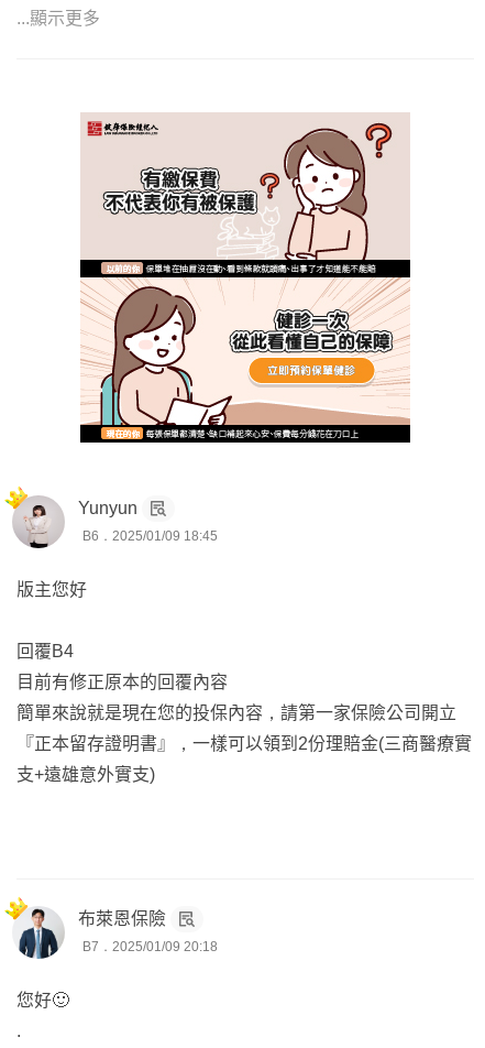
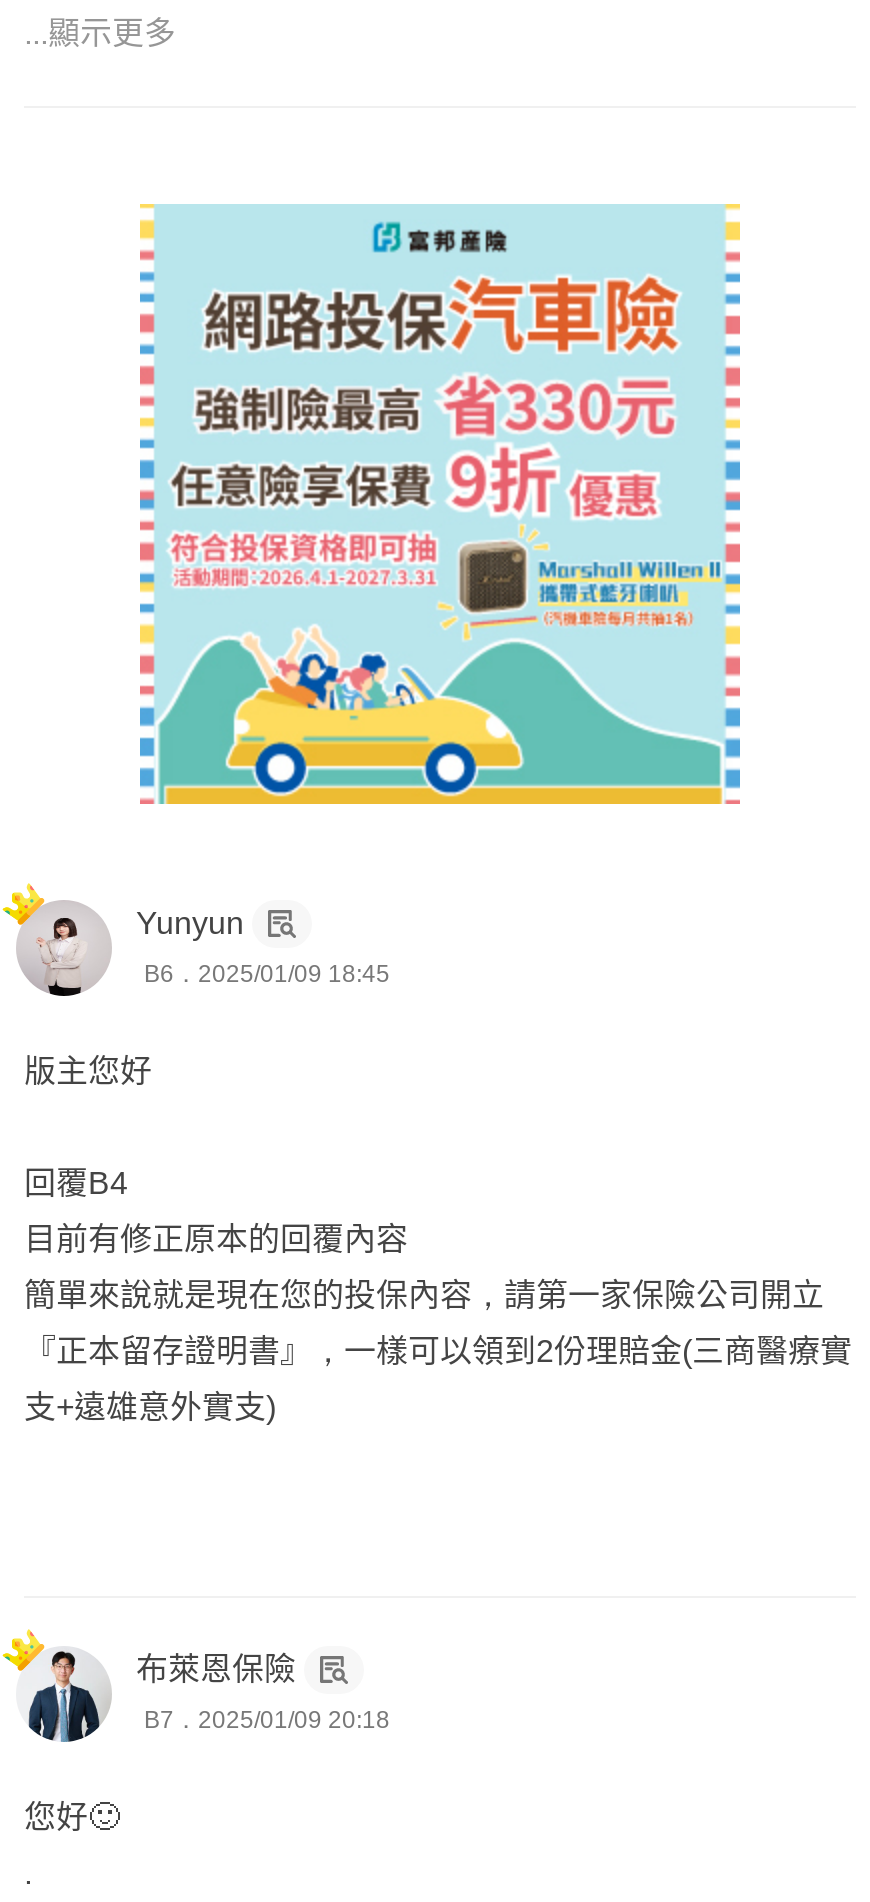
[79,113,411,444] [image] -> [138,204,742,806] [image]

